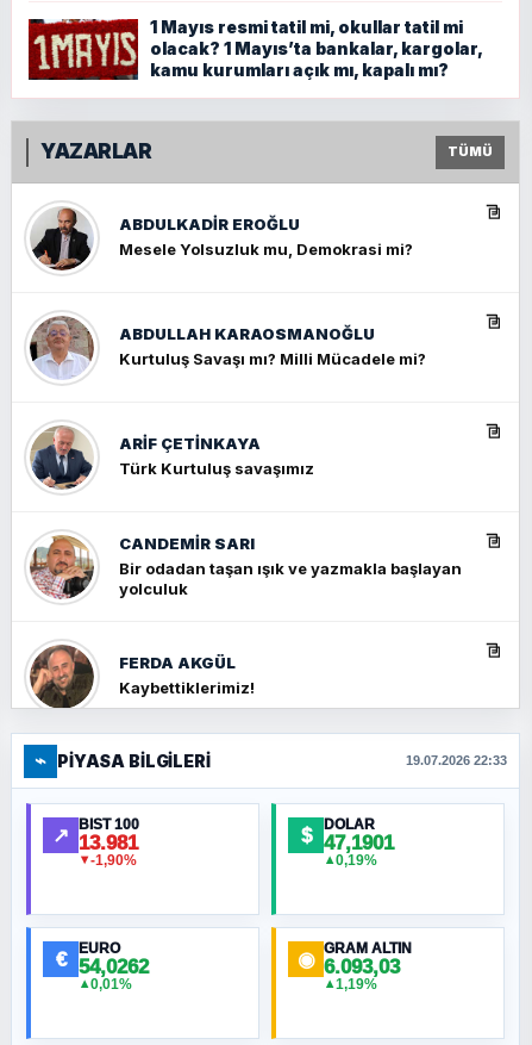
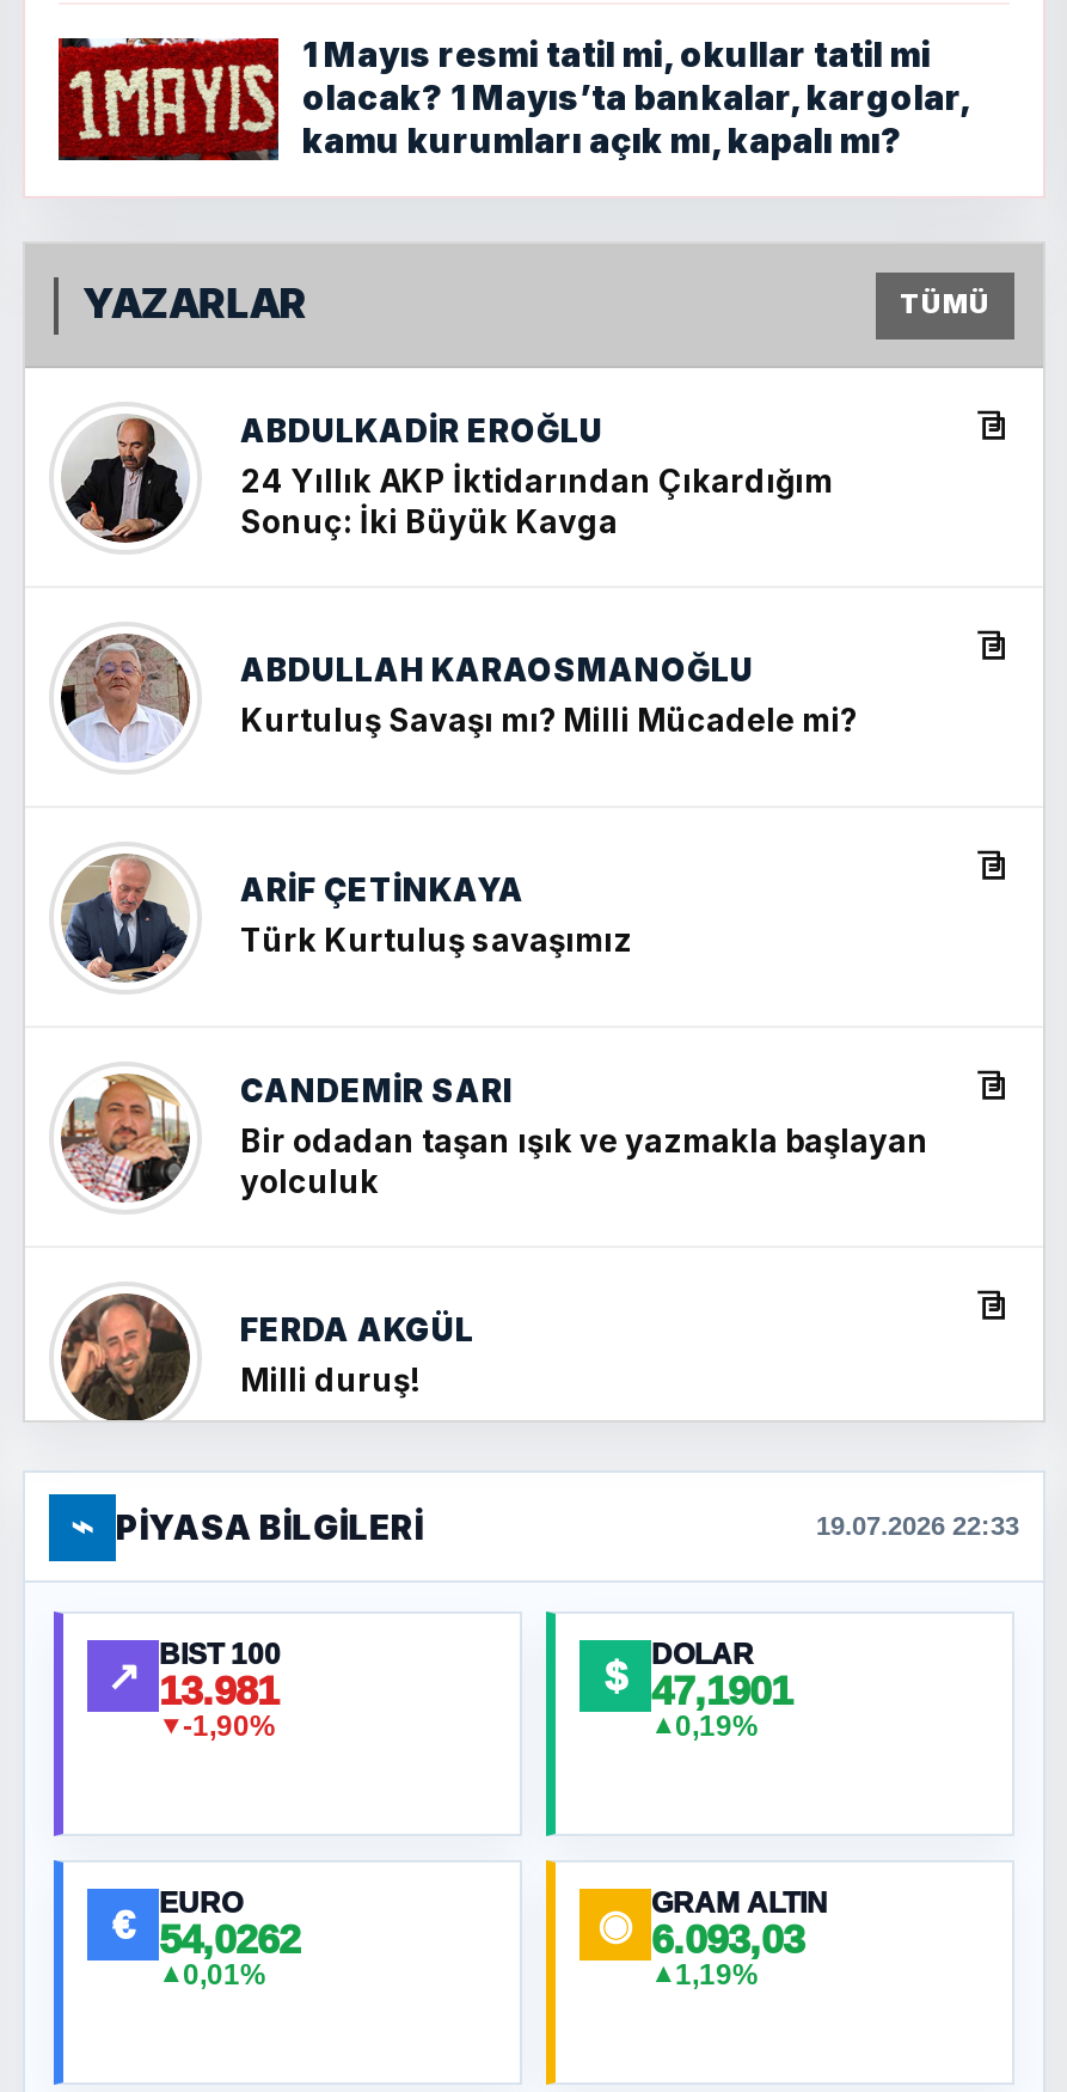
[119,240,413,259] Mesele Yolsuzluk mu, Demokrasi mi? -> [240,461,833,540] 24 Yıllık AKP İktidarından Çıkardığım | Sonuç: İki Büyük Kavga
[119,678,255,698] Kaybettiklerimiz! -> [240,1361,419,1400] Milli duruş!

